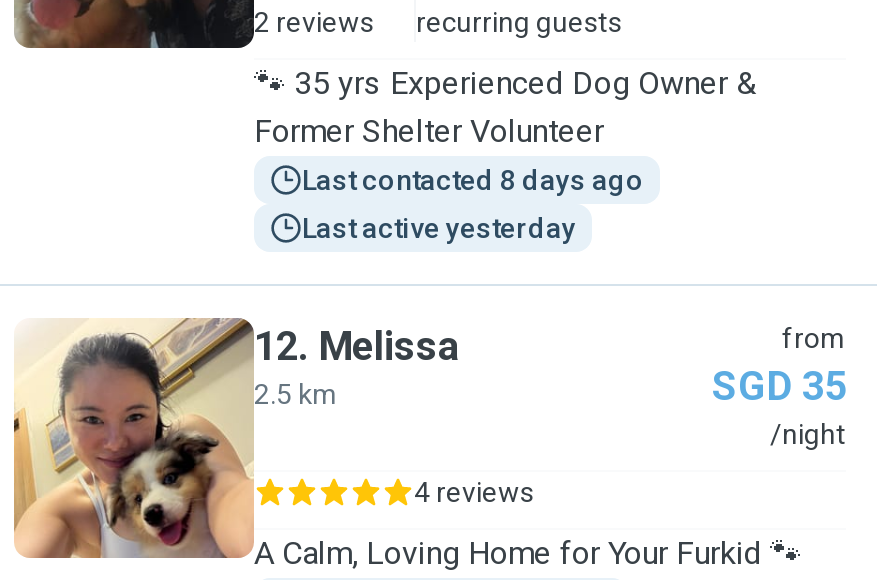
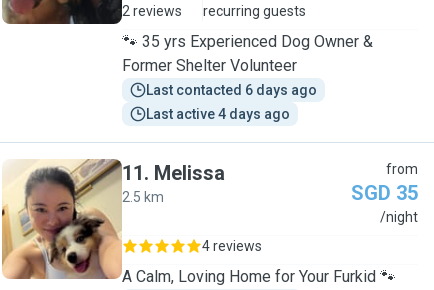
[302,164,644,196] Last contacted 8 days ago -> [146,82,317,98] Last contacted 6 days ago
[302,212,576,244] Last active yesterday -> [146,106,290,122] Last active 4 days ago
[254,322,460,370] 12. Melissa -> [122,161,225,185] 11. Melissa

